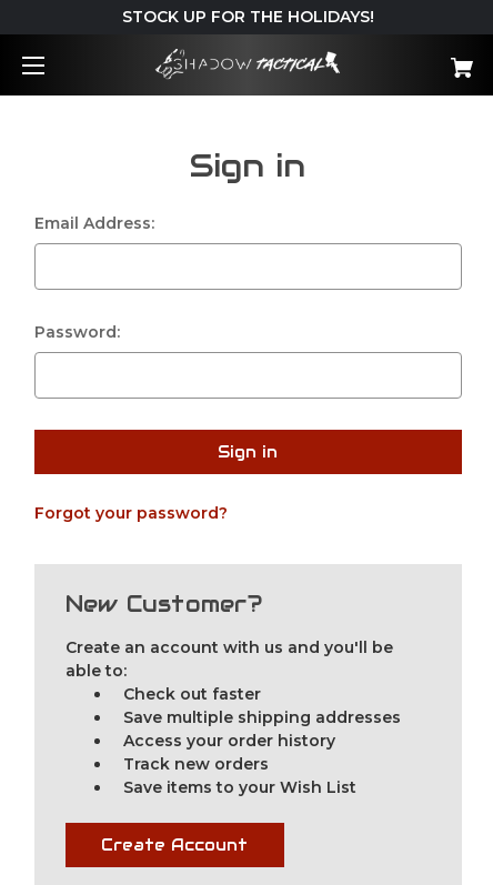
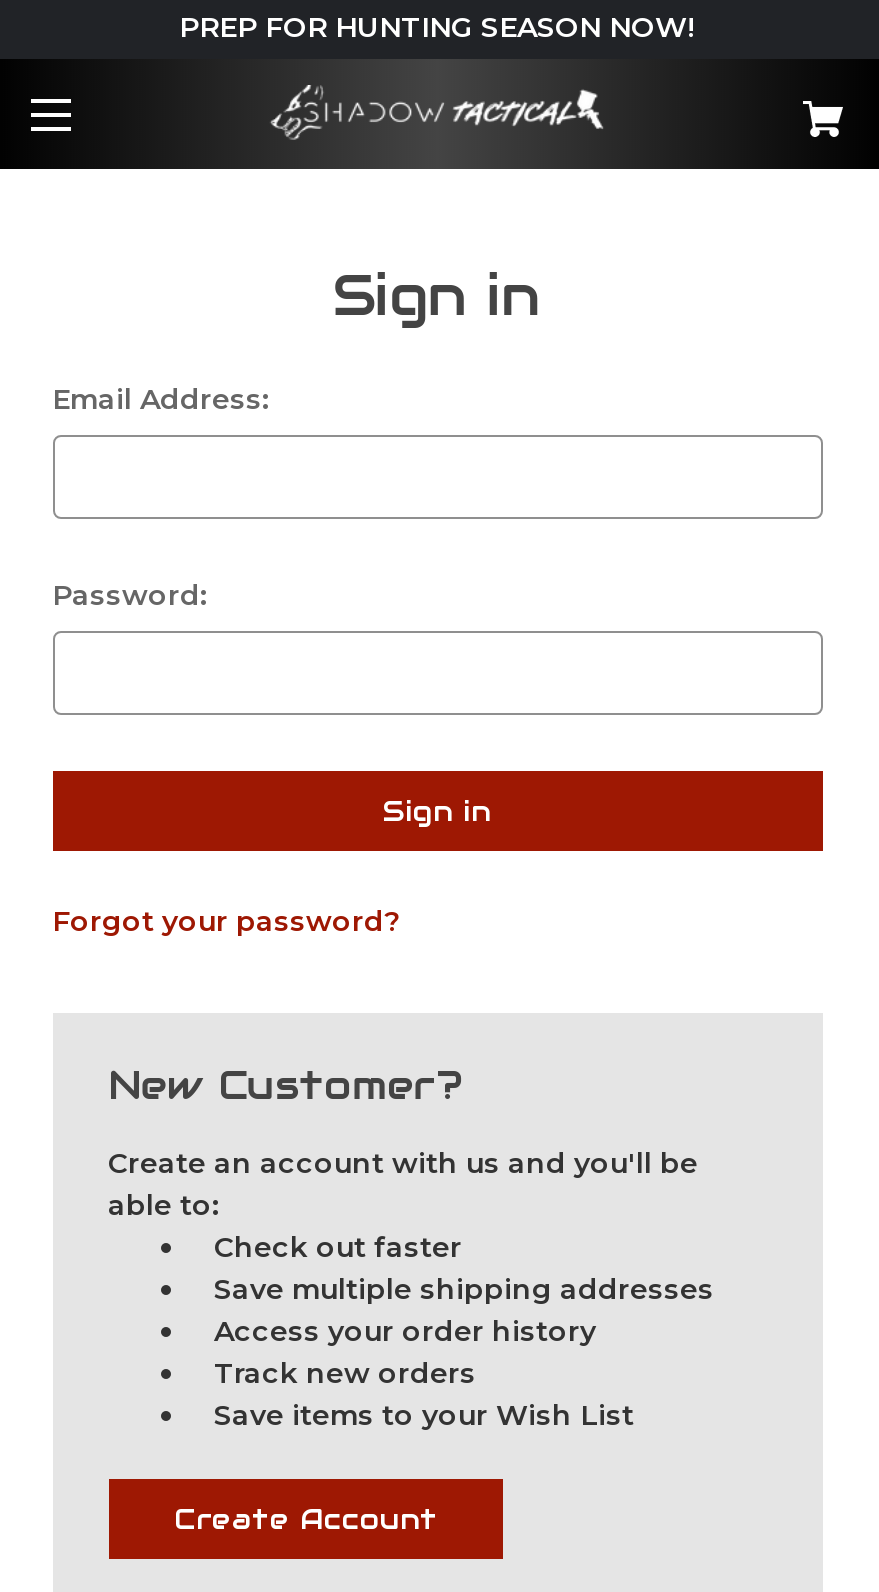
[122,7,374,27] STOCK UP FOR THE HOLIDAYS! -> [179,9,695,45] PREP FOR HUNTING SEASON NOW!

